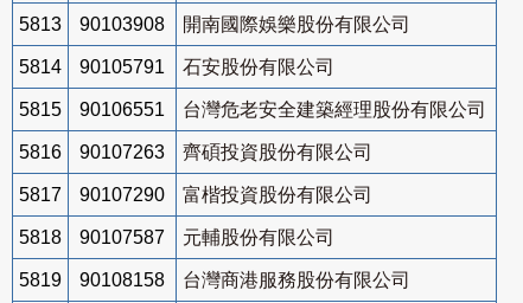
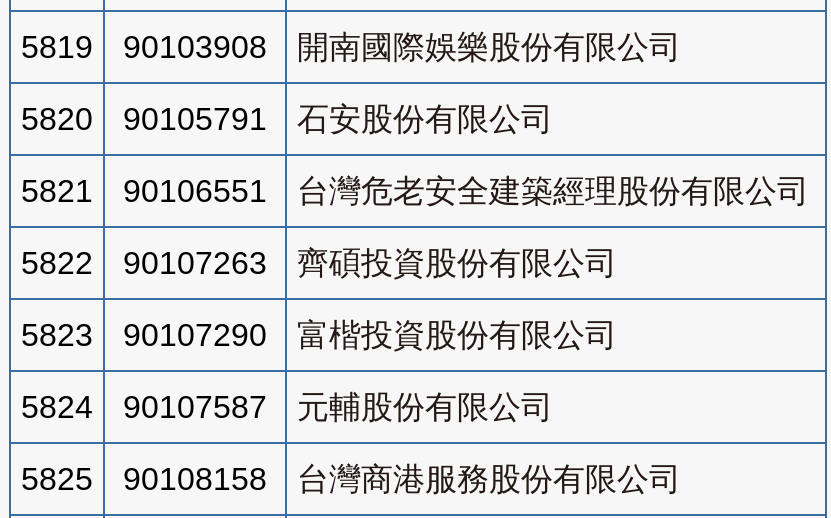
[19,14,410,34] 5813 90103908 開南國際娛樂股份有限公司 -> [21,30,681,64] 5819 90103908 開南國際娛樂股份有限公司
[19,57,334,77] 5814 90105791 石安股份有限公司 -> [21,102,553,136] 5820 90105791 石安股份有限公司
[19,99,486,119] 5815 90106551 台灣危老安全建築經理股份有限公司 -> [21,174,809,208] 5821 90106551 台灣危老安全建築經理股份有限公司
[19,142,372,162] 5816 90107263 齊碩投資股份有限公司 -> [21,246,617,280] 5822 90107263 齊碩投資股份有限公司
[19,185,372,205] 5817 90107290 富楷投資股份有限公司 -> [21,318,617,352] 5823 90107290 富楷投資股份有限公司
[19,227,334,247] 5818 90107587 元輔股份有限公司 -> [21,390,553,424] 5824 90107587 元輔股份有限公司
[19,270,410,290] 5819 90108158 台灣商港服務股份有限公司 -> [21,462,681,496] 5825 90108158 台灣商港服務股份有限公司

